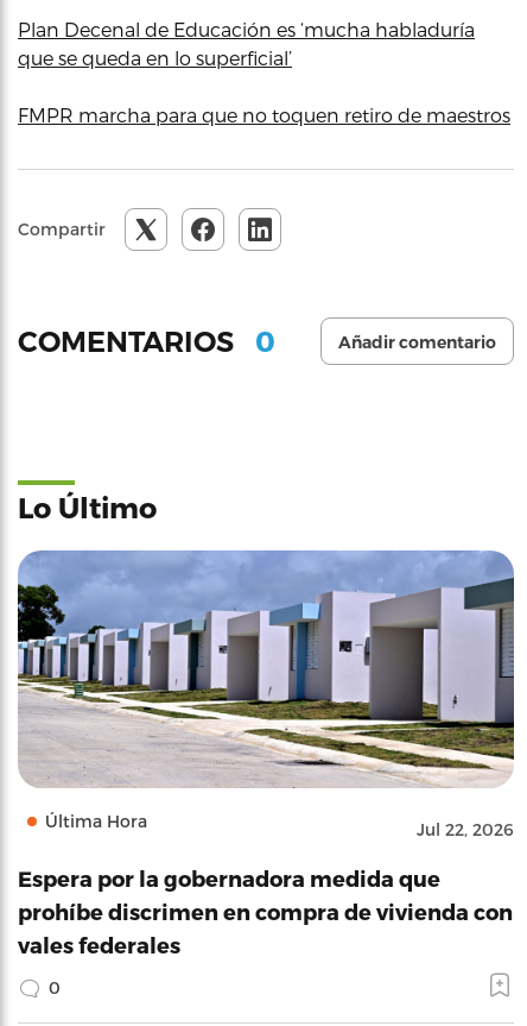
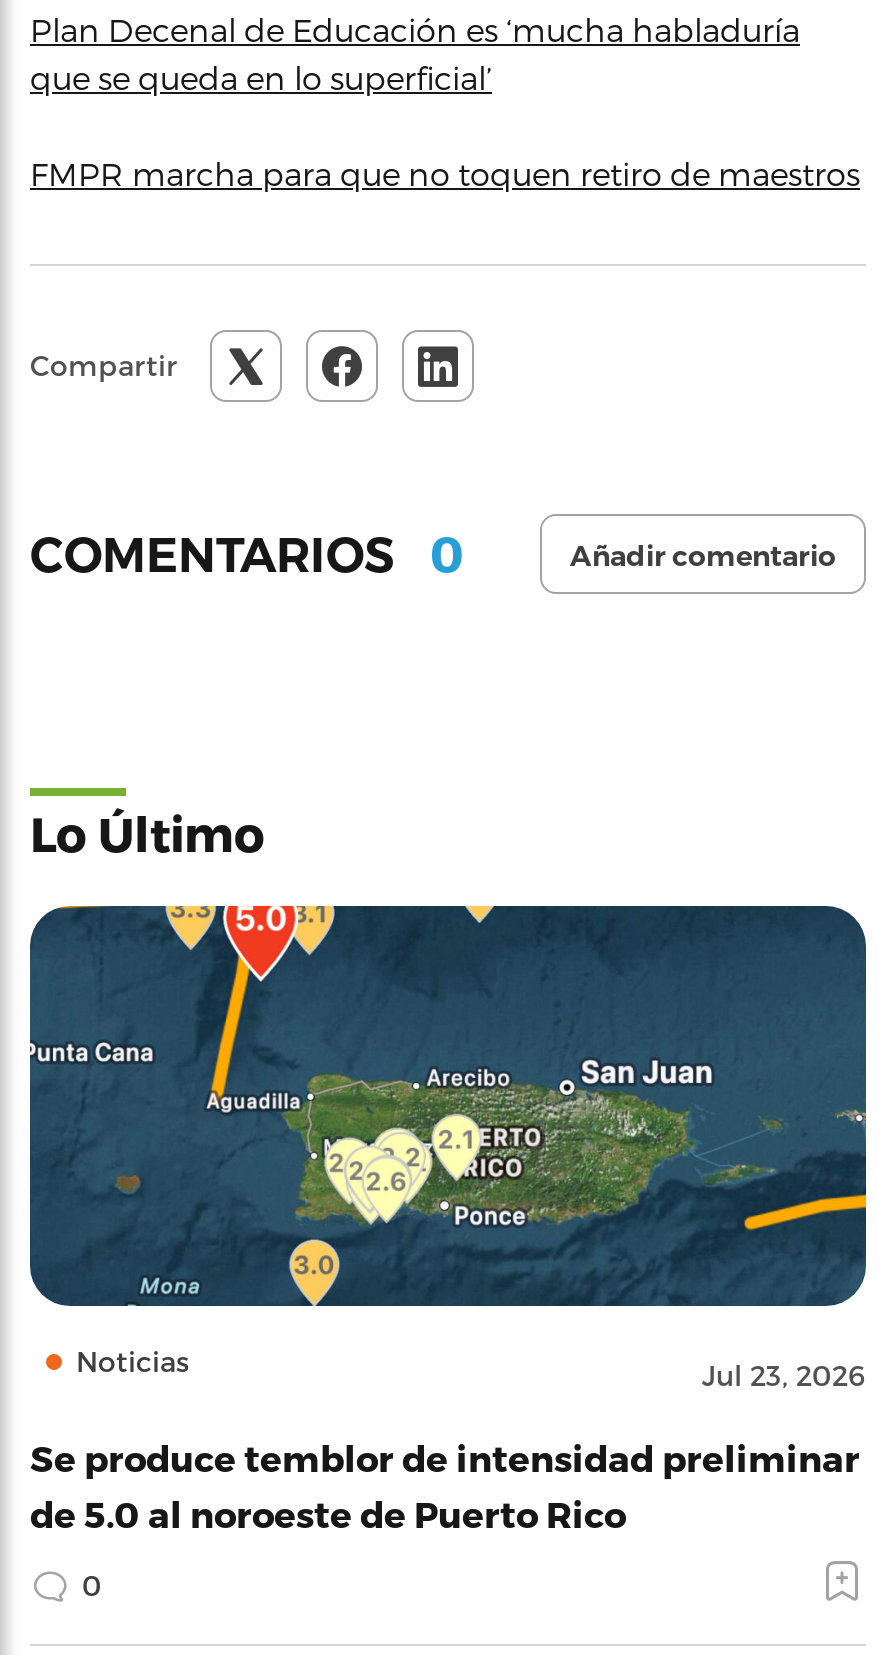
[17,549,515,839] [image] | Última Hora | Jul 22, 2026 -> [28,904,868,1392] [image] | Noticias | Jul 23, 2026
[18,866,513,957] Espera por la gobernadora medida que | prohíbe discrimen en compra de vivienda con | vales federales -> [30,1436,860,1534] Se produce temblor de intensidad preliminar | de 5.0 al noroeste de Puerto Rico

